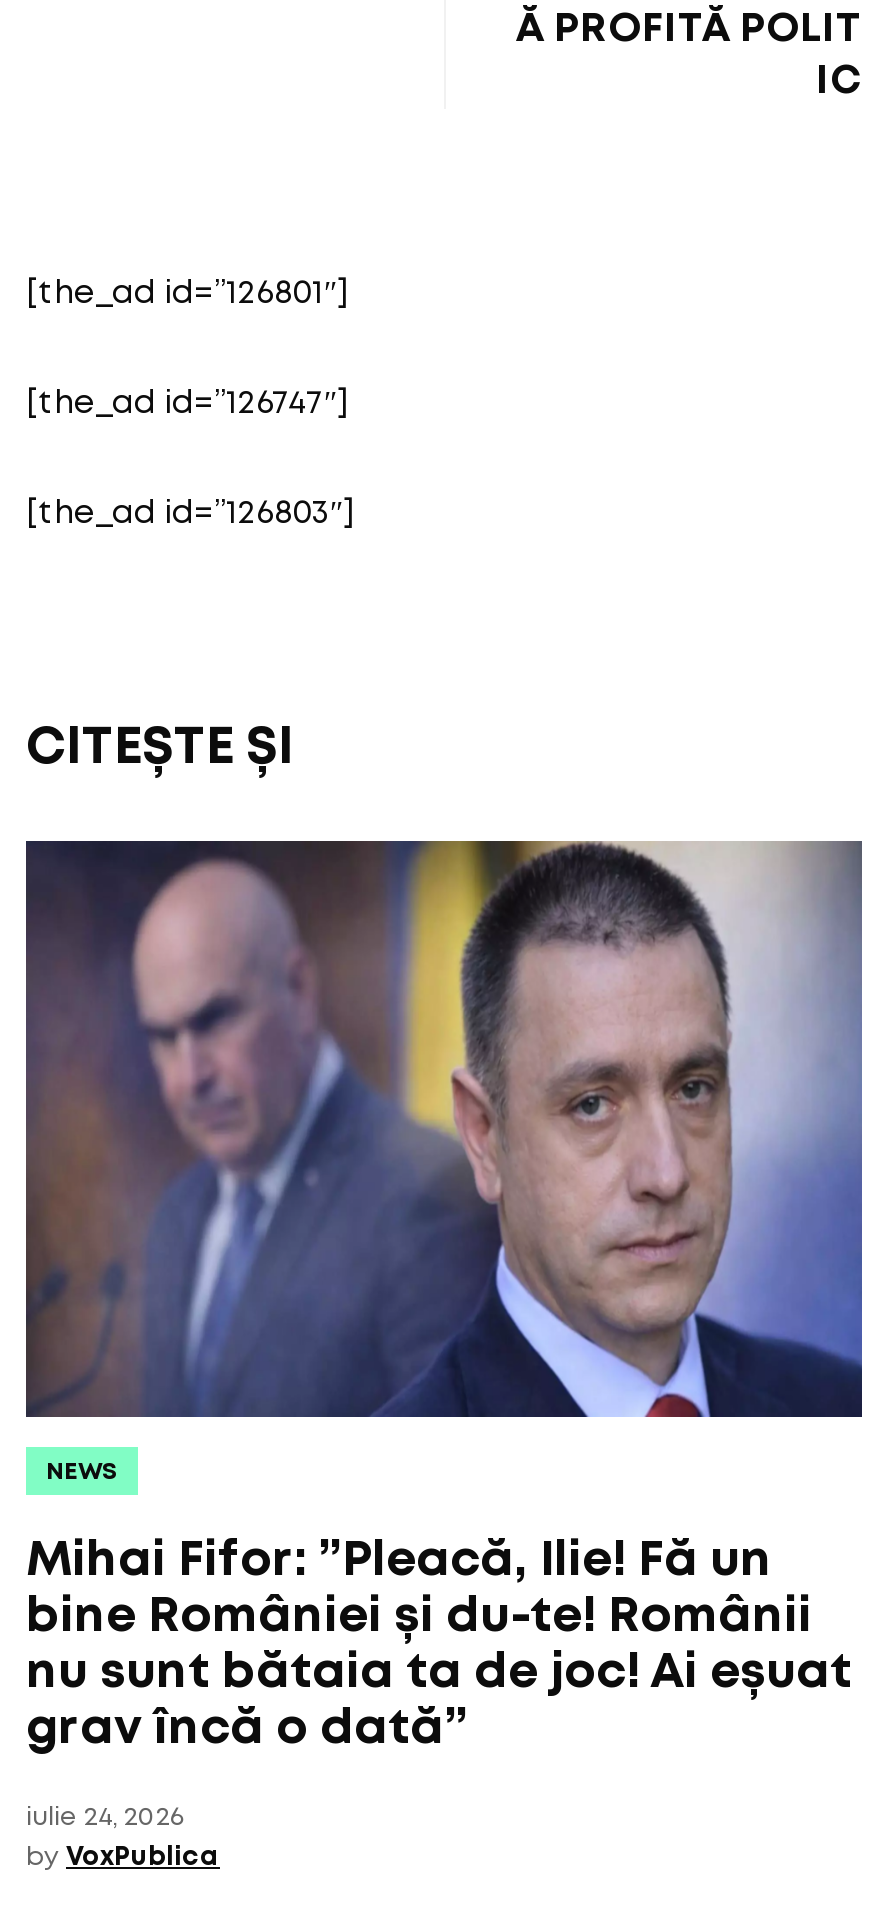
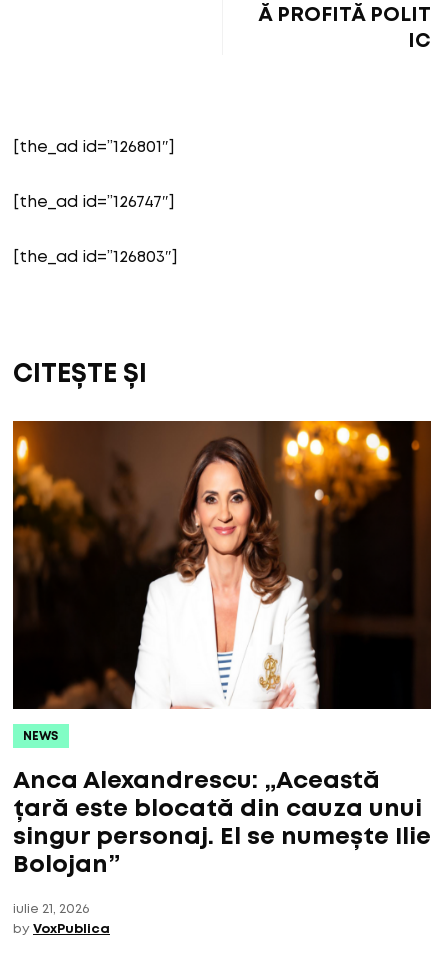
[24,839,864,1419] [image] -> [12,420,432,710] [image]
[26,1540,852,1750] Mihai Fifor: ”Pleacă, Ilie! Fă un | bine României și du-te! Românii | nu sunt bătaia ta de joc! Ai eșuat | grav încă o dată” -> [13,770,431,875] Anca Alexandrescu: „Această | țară este blocată din cauza unui | singur personaj. El se numește Ilie | Bolojan”
[26,1806,184,1828] iulie 24, 2026 -> [13,903,89,914] iulie 21, 2026

